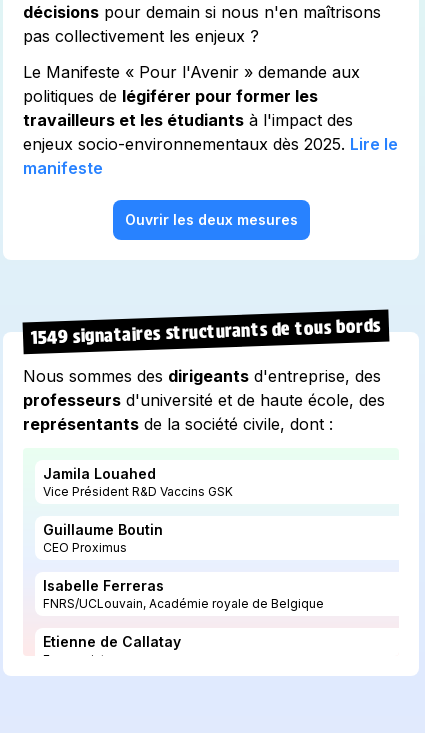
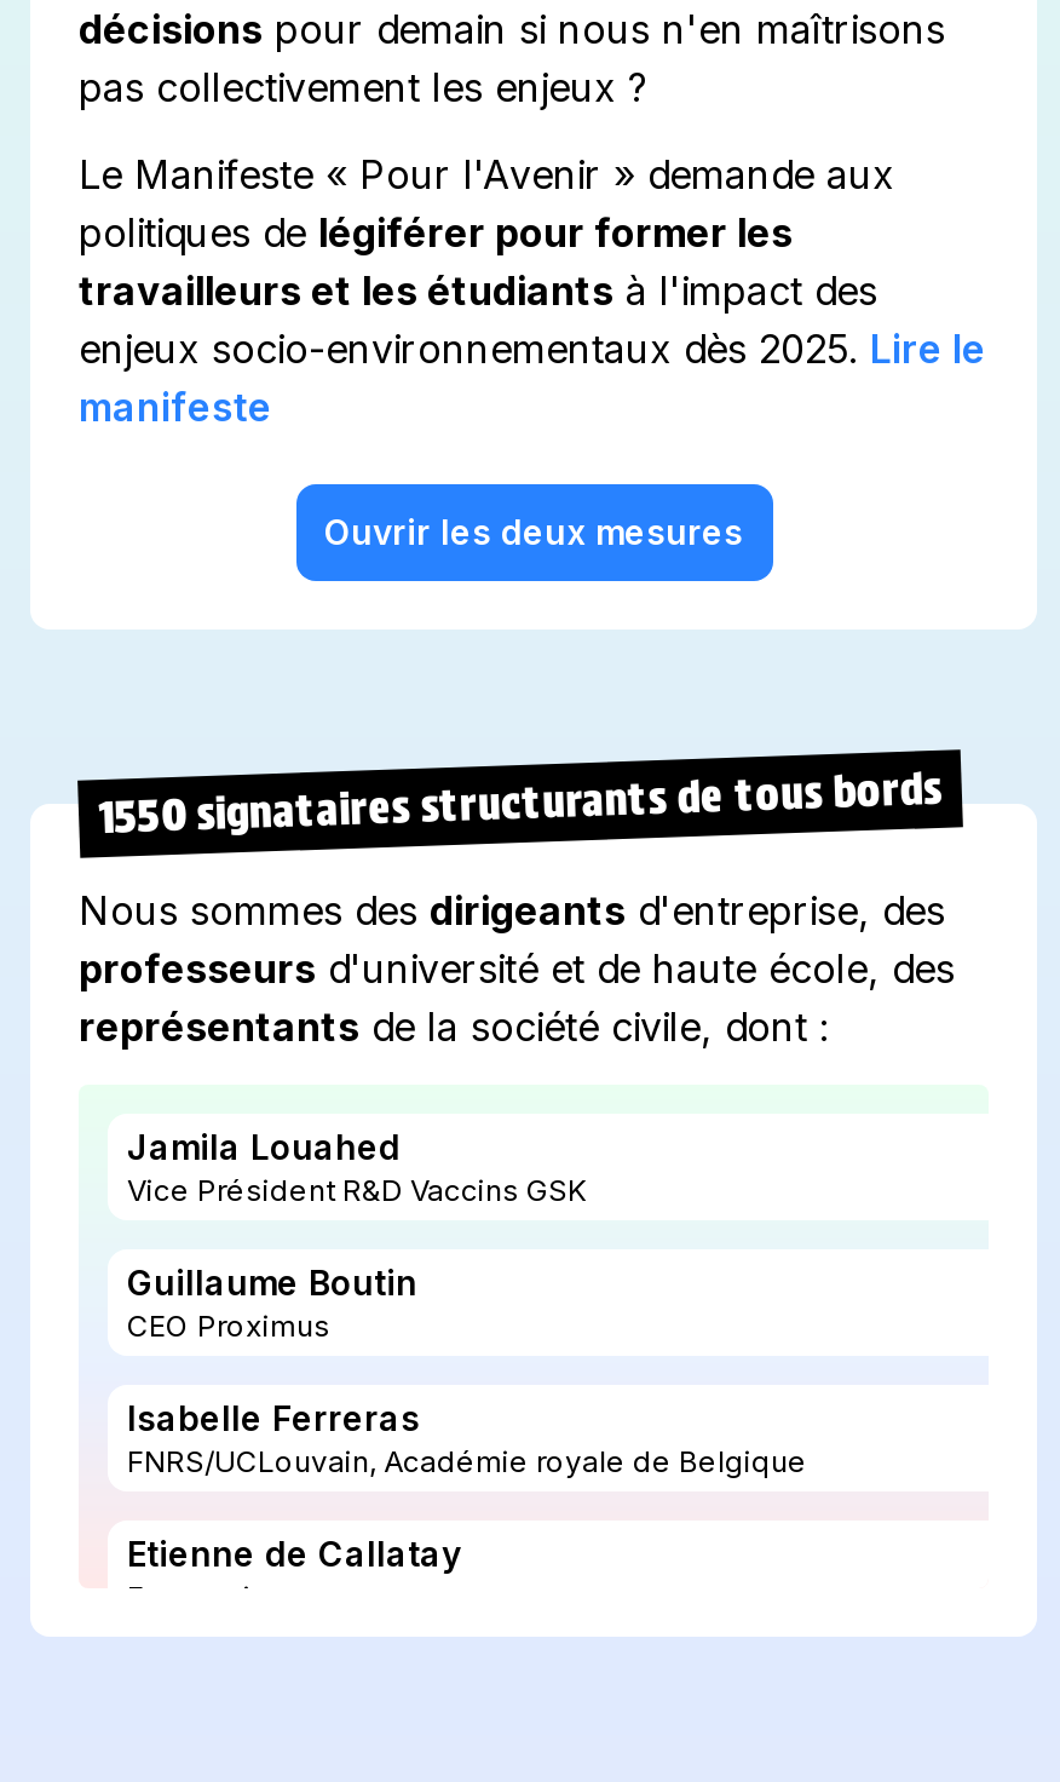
[31,315,381,348] 1549 signataires structurants de tous bords -> [97,763,942,843] 1550 signataires structurants de tous bords

